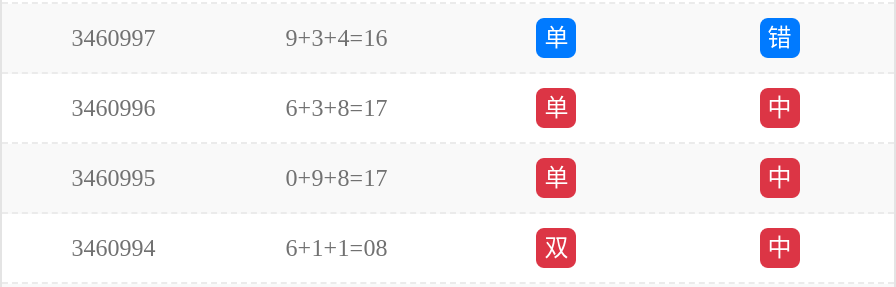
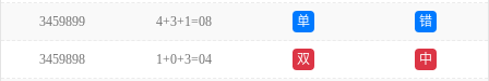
[72,24,156,52] 3460997 -> [39,14,85,29] 3459899
[286,24,388,52] 9+3+4=16 -> [156,14,212,29] 4+3+1=08
[72,94,792,262] 3460996 | 6+3+8=17 | 单 | 中 | 3460995 | 0+9+8=17 | 单 | 中 | 3460994 | 6+1+1=08 -> [39,52,212,67] 3459898 | 1+0+3=04

